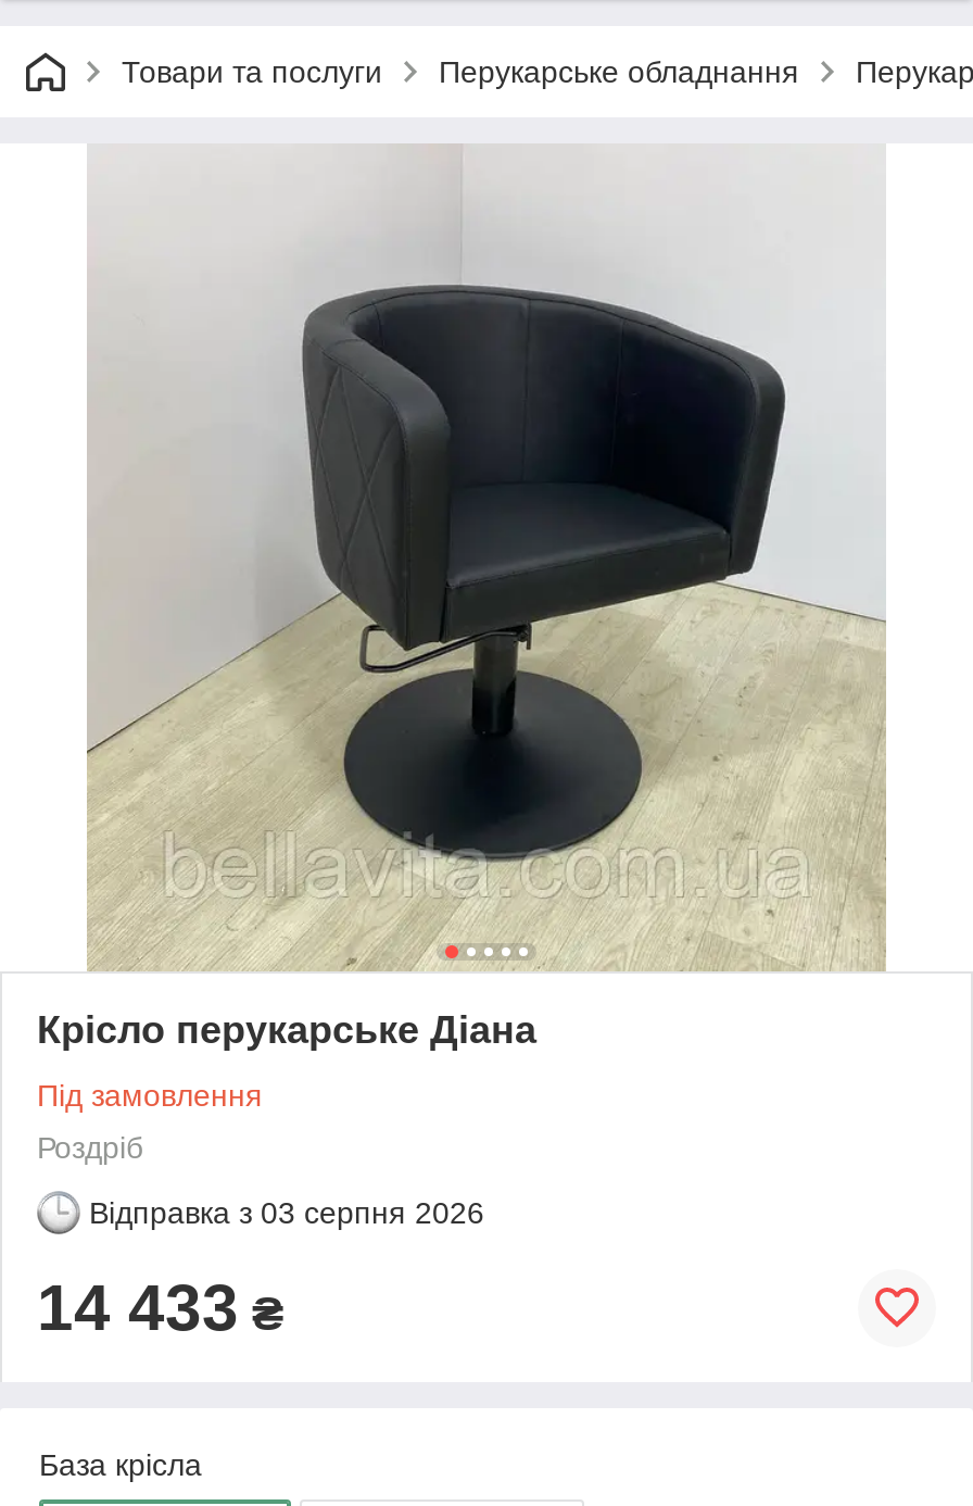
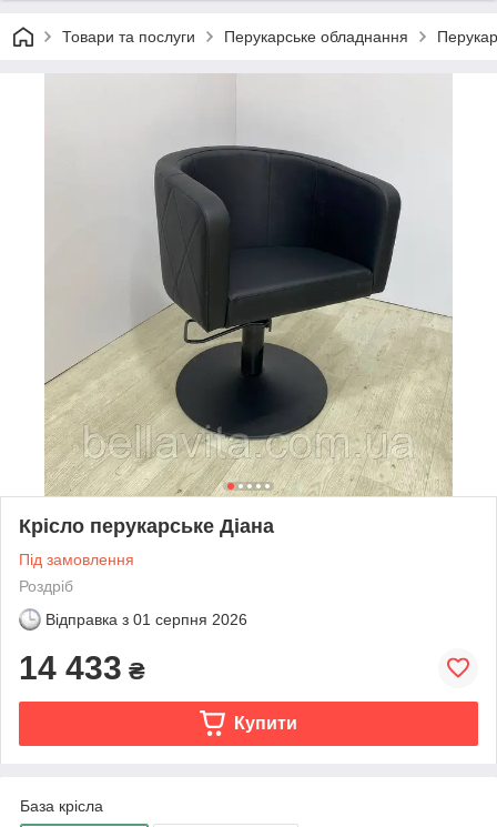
[89,1195,484,1230] Відправка з 03 серпня 2026 -> [45,610,247,628] Відправка з 01 серпня 2026
none -> [234,714,297,732] Купити

